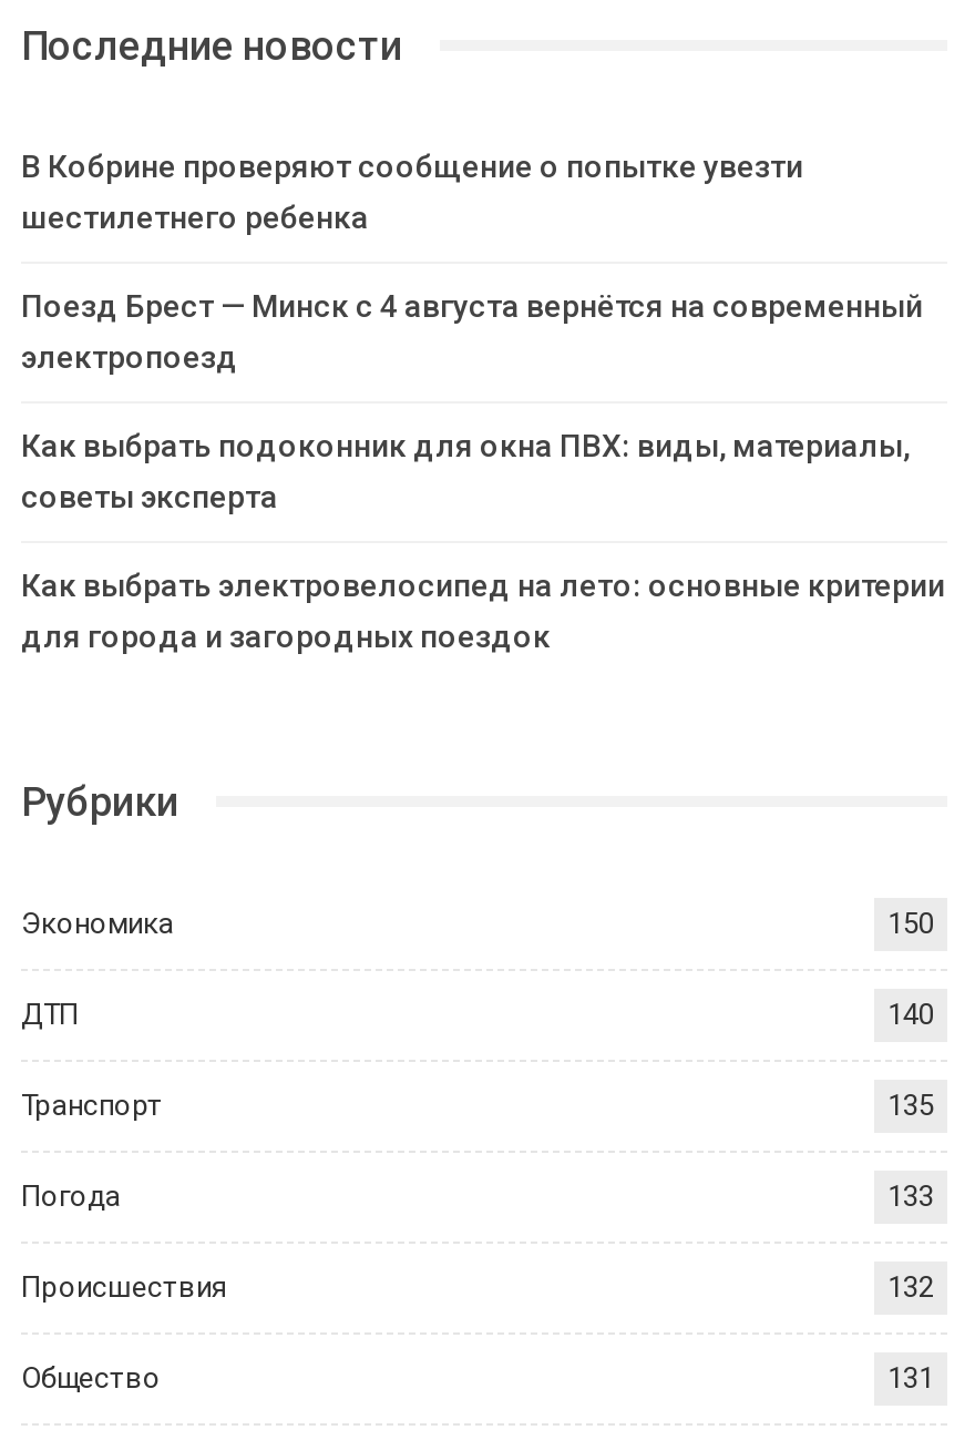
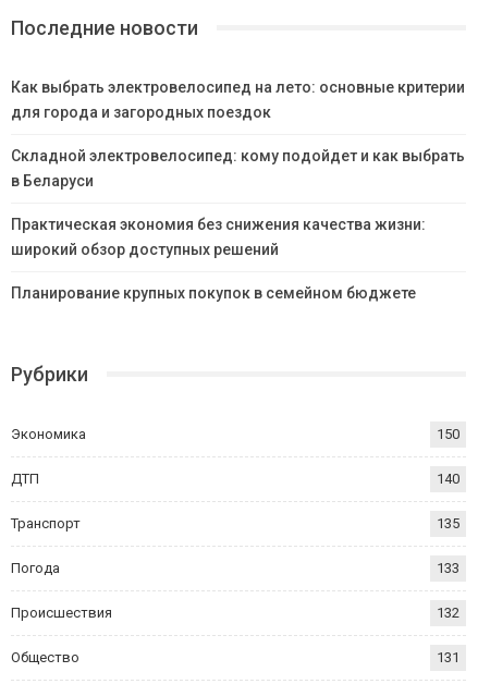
[21,147,923,513] В Кобрине проверяют сообщение о попытке увезти | шестилетнего ребенка | Поезд Брест — Минск с 4 августа вернётся на современный | электропоезд | Как выбрать подоконник для окна ПВХ: виды, материалы, | советы эксперта -> none
moved [21,566,945,653] -> [11,78,465,120]: Как выбрать электровелосипед на лето: основные критерии | для города и загородных поездок
none -> [11,146,465,301] Складной электровелосипед: кому подойдет и как выбрать | в Беларуси | Практическая экономия без снижения качества жизни: | широкий обзор доступных решений | Планирование крупных покупок в семейном бюджете

